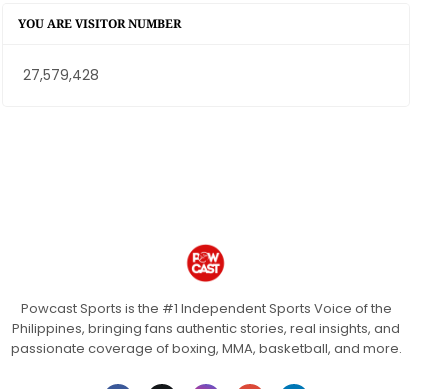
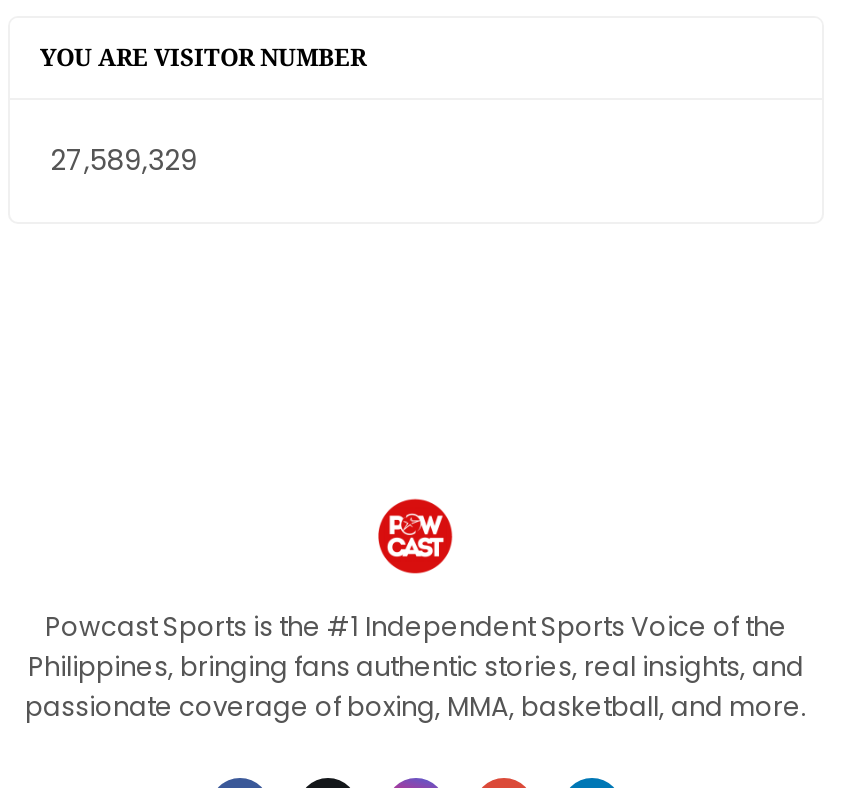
[23,65,99,85] 27,579,428 -> [50,141,198,181] 27,589,329

